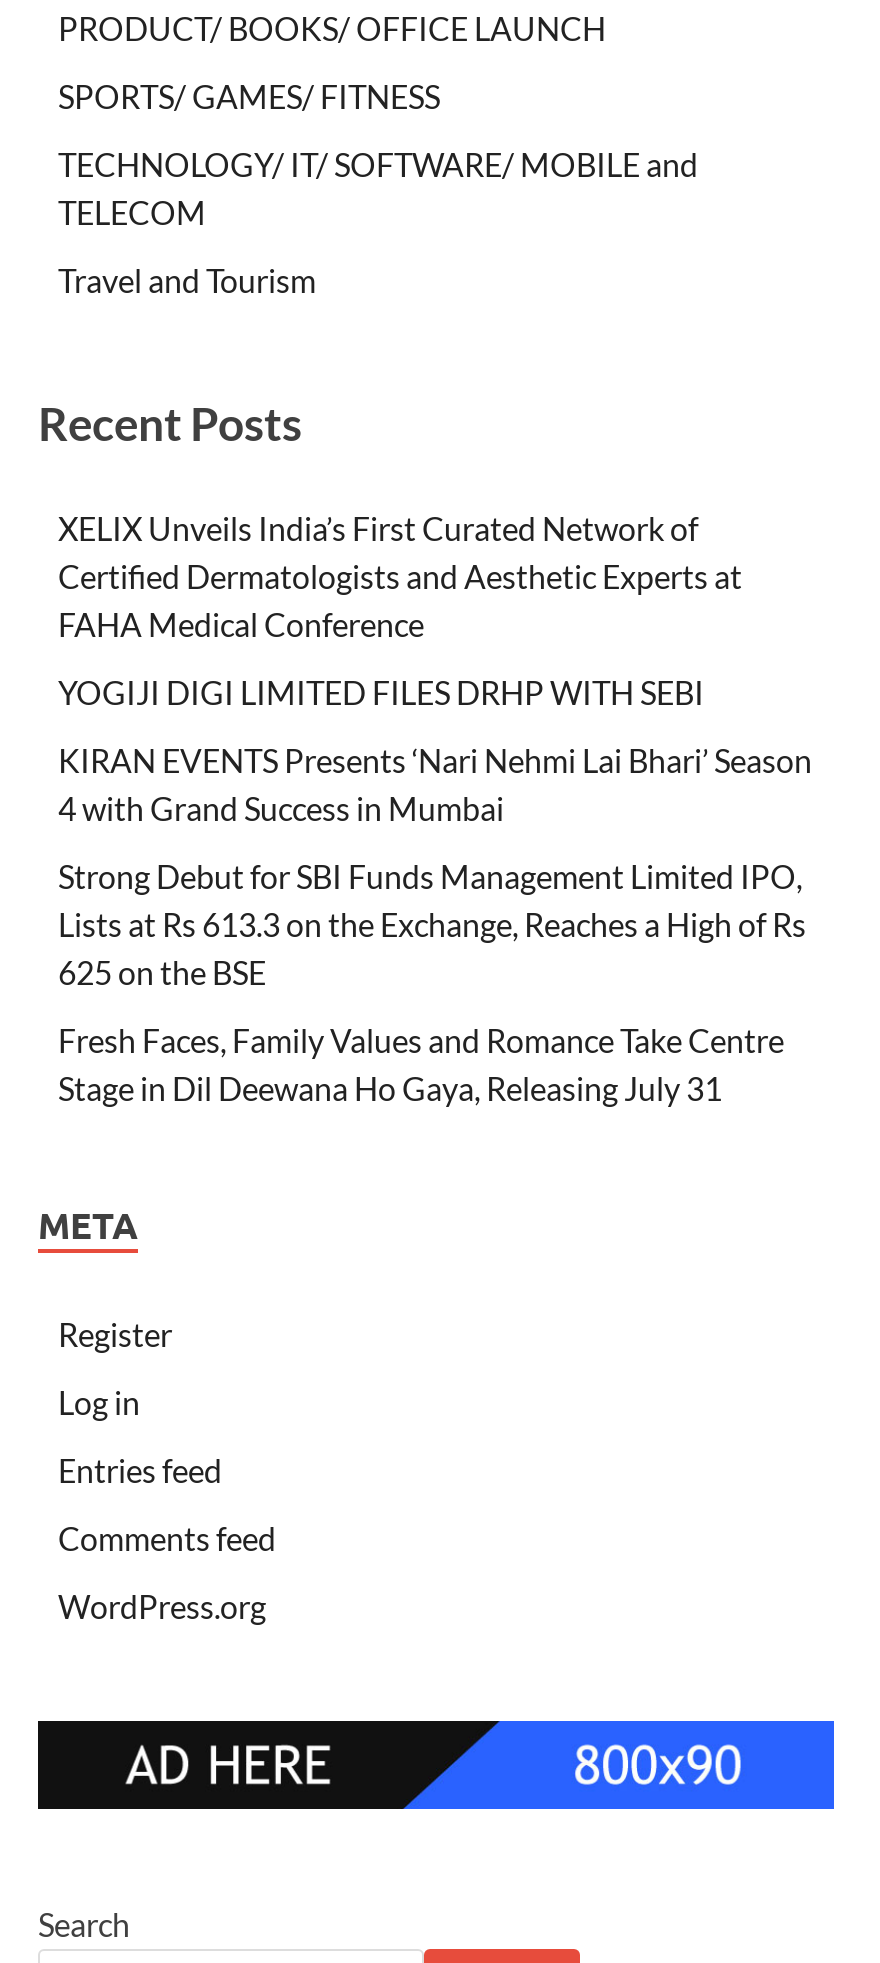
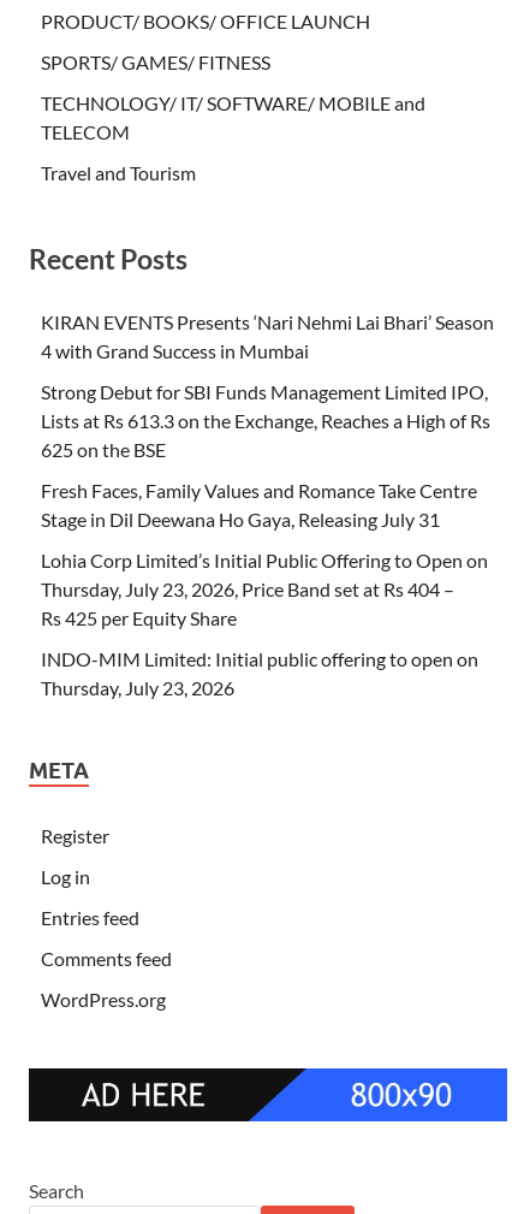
[58,508,742,710] XELIX Unveils India’s First Curated Network of | Certified Dermatologists and Aesthetic Experts at | FAHA Medical Conference | YOGIJI DIGI LIMITED FILES DRHP WITH SEBI -> none
moved [58,740,812,1106] -> [41,310,494,530]: KIRAN EVENTS Presents ‘Nari Nehmi Lai Bhari’ Season | 4 with Grand Success in Mumbai | Strong Debut for SBI Funds Management Limited IPO, | Lists at Rs 613.3 on the Exchange, Reaches a High of Rs | 625 on the BSE | Fresh Faces, Family Values and Romance Take Centre | Stage in Dil Deewana Ho Gaya, Releasing July 31
none -> [41,548,488,698] Lohia Corp Limited’s Initial Public Offering to Open on | Thursday, July 23, 2026, Price Band set at Rs 404 – | Rs 425 per Equity Share | INDO-MIM Limited: Initial public offering to open on | Thursday, July 23, 2026

